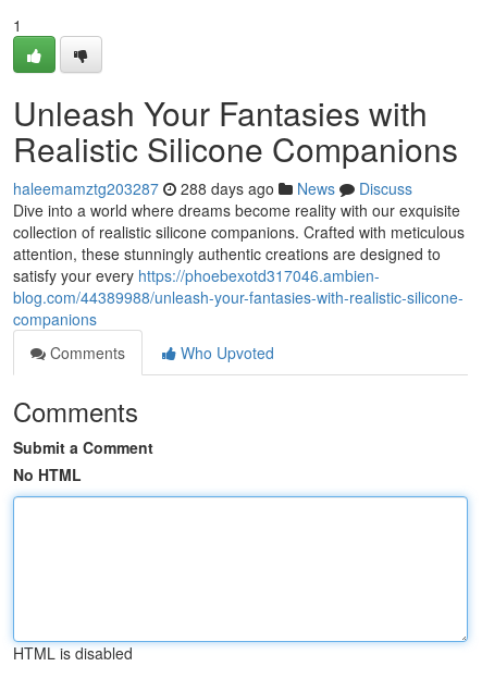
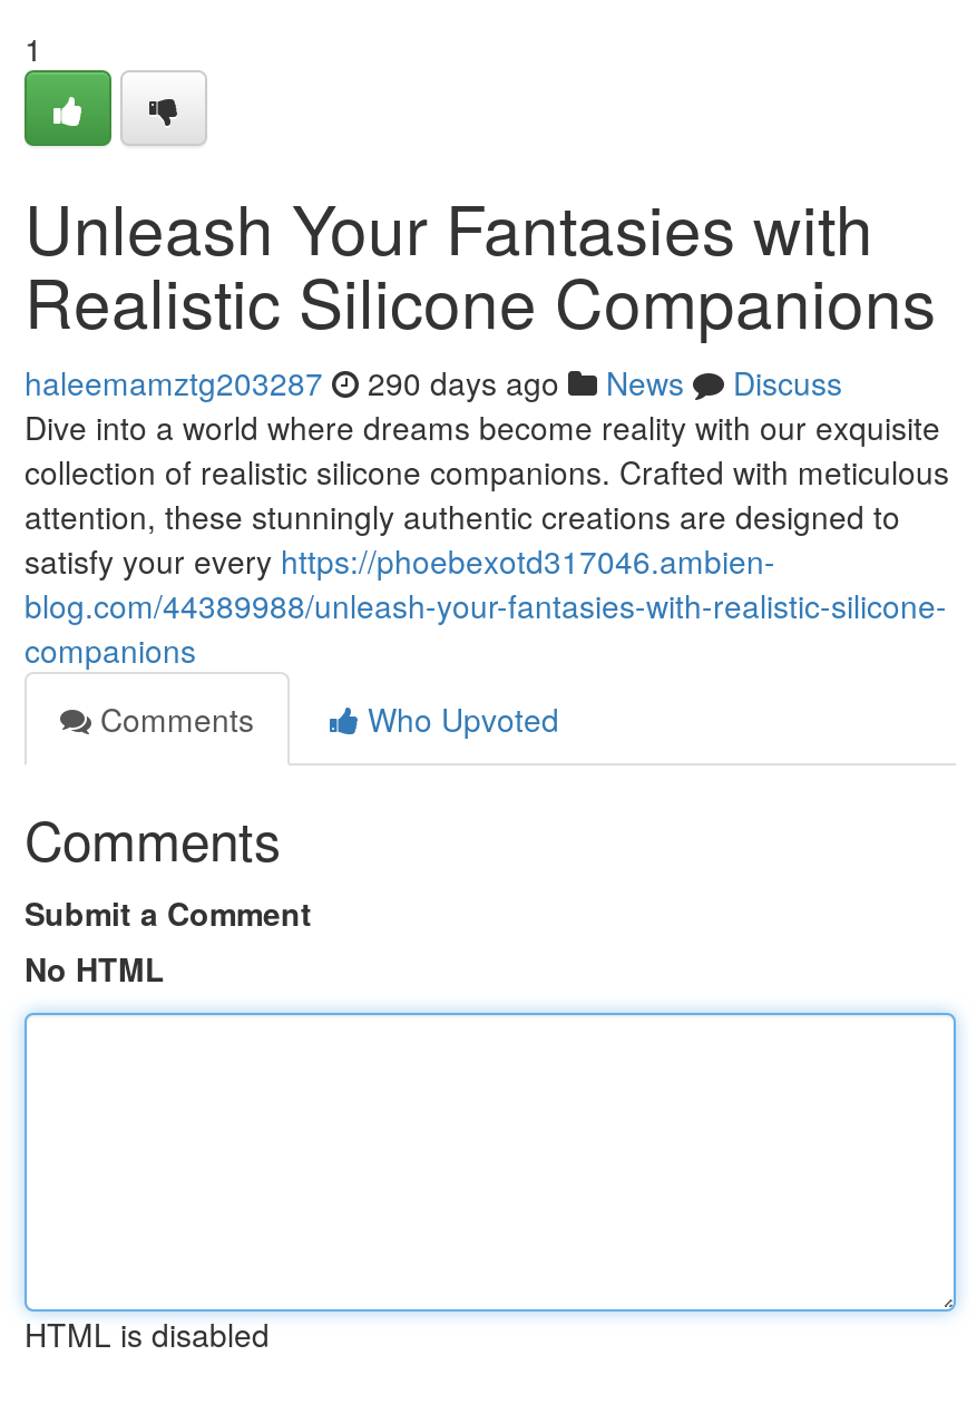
[13,177,412,199] haleemamztg203287 288 days ago News Discuss -> [25,360,842,404] haleemamztg203287 290 days ago News Discuss

